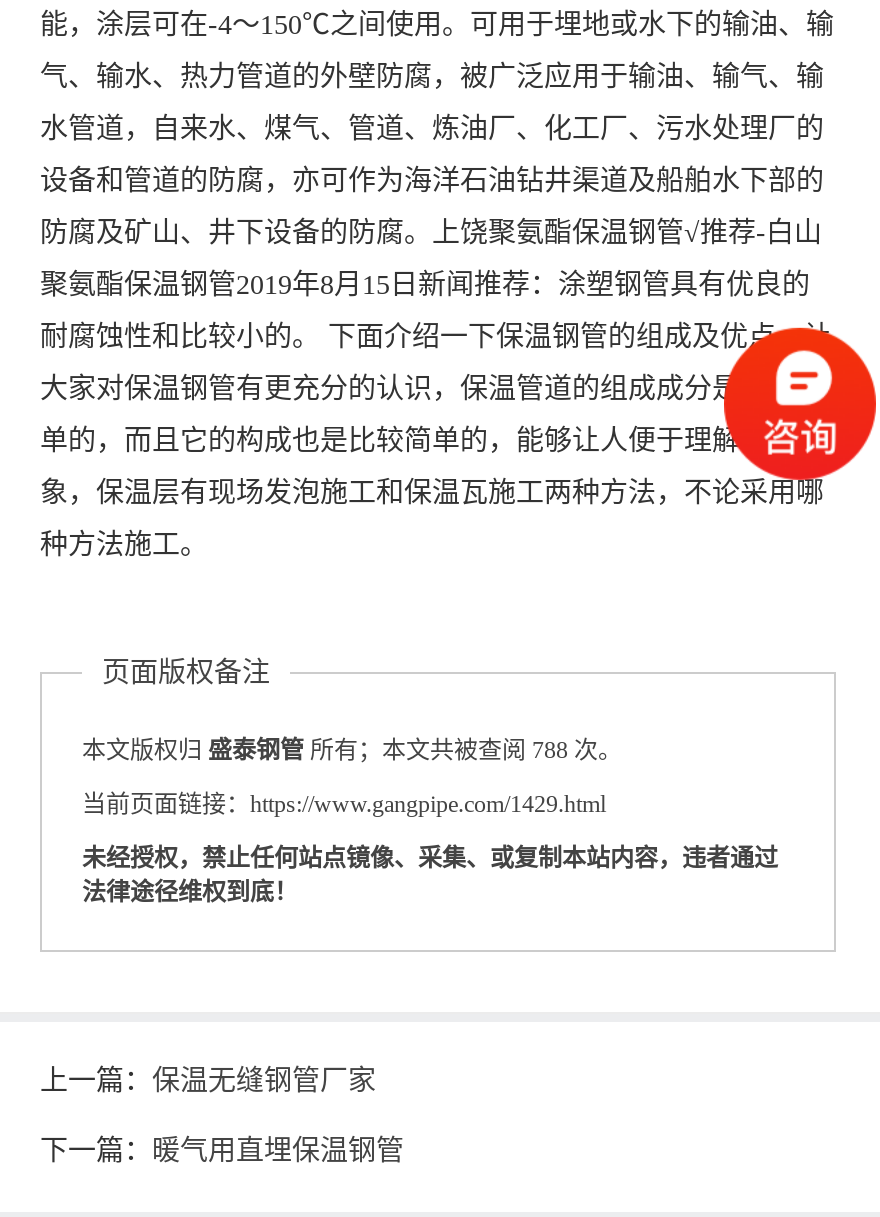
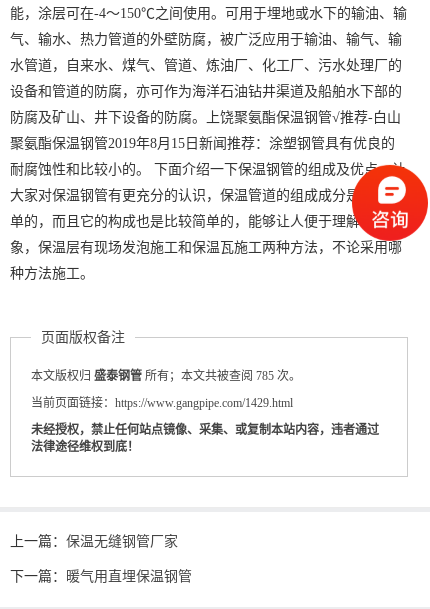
[82,736,622,764] 本文版权归盛泰钢管所有；本文共被查阅 788 次。 -> [31,369,301,383] 本文版权归盛泰钢管所有；本文共被查阅 785 次。

